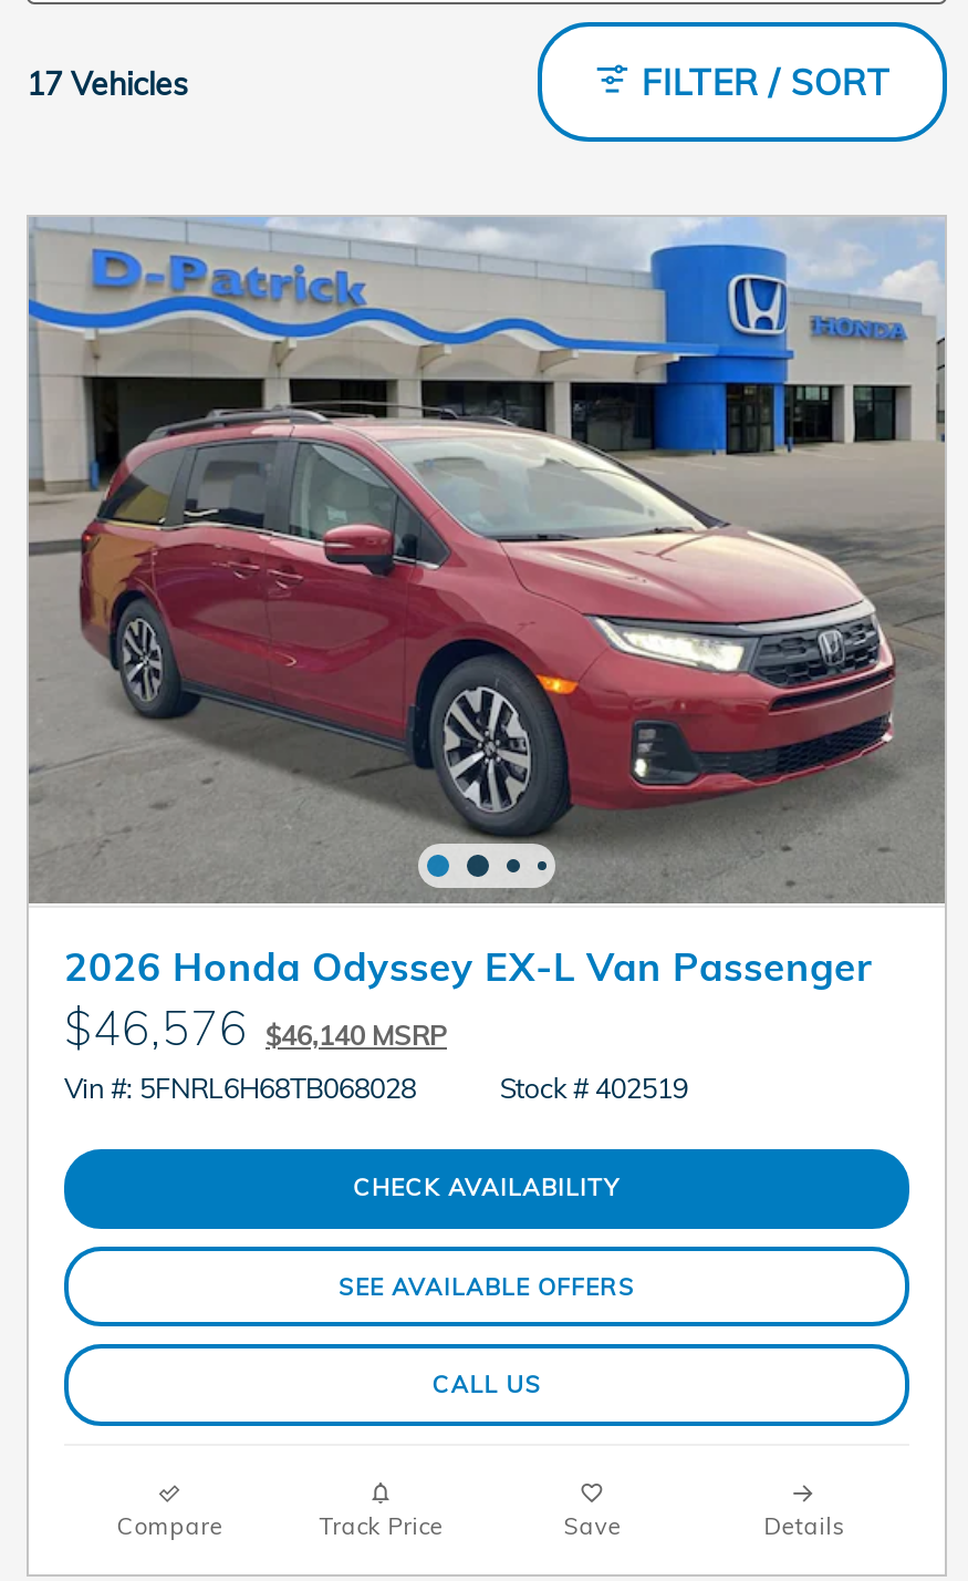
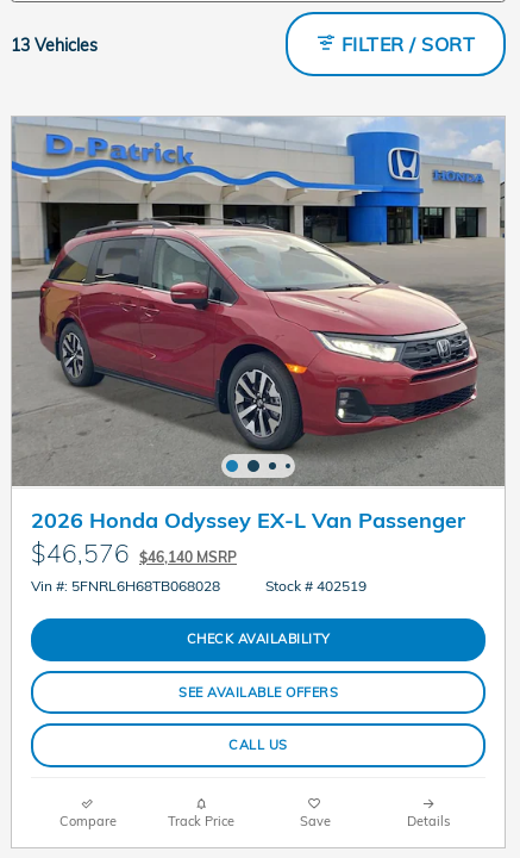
[27,64,188,104] 17 Vehicles -> [11,34,98,56] 13 Vehicles

